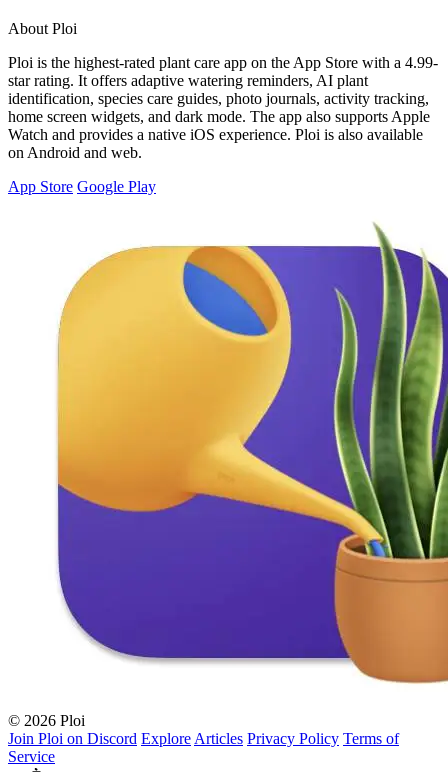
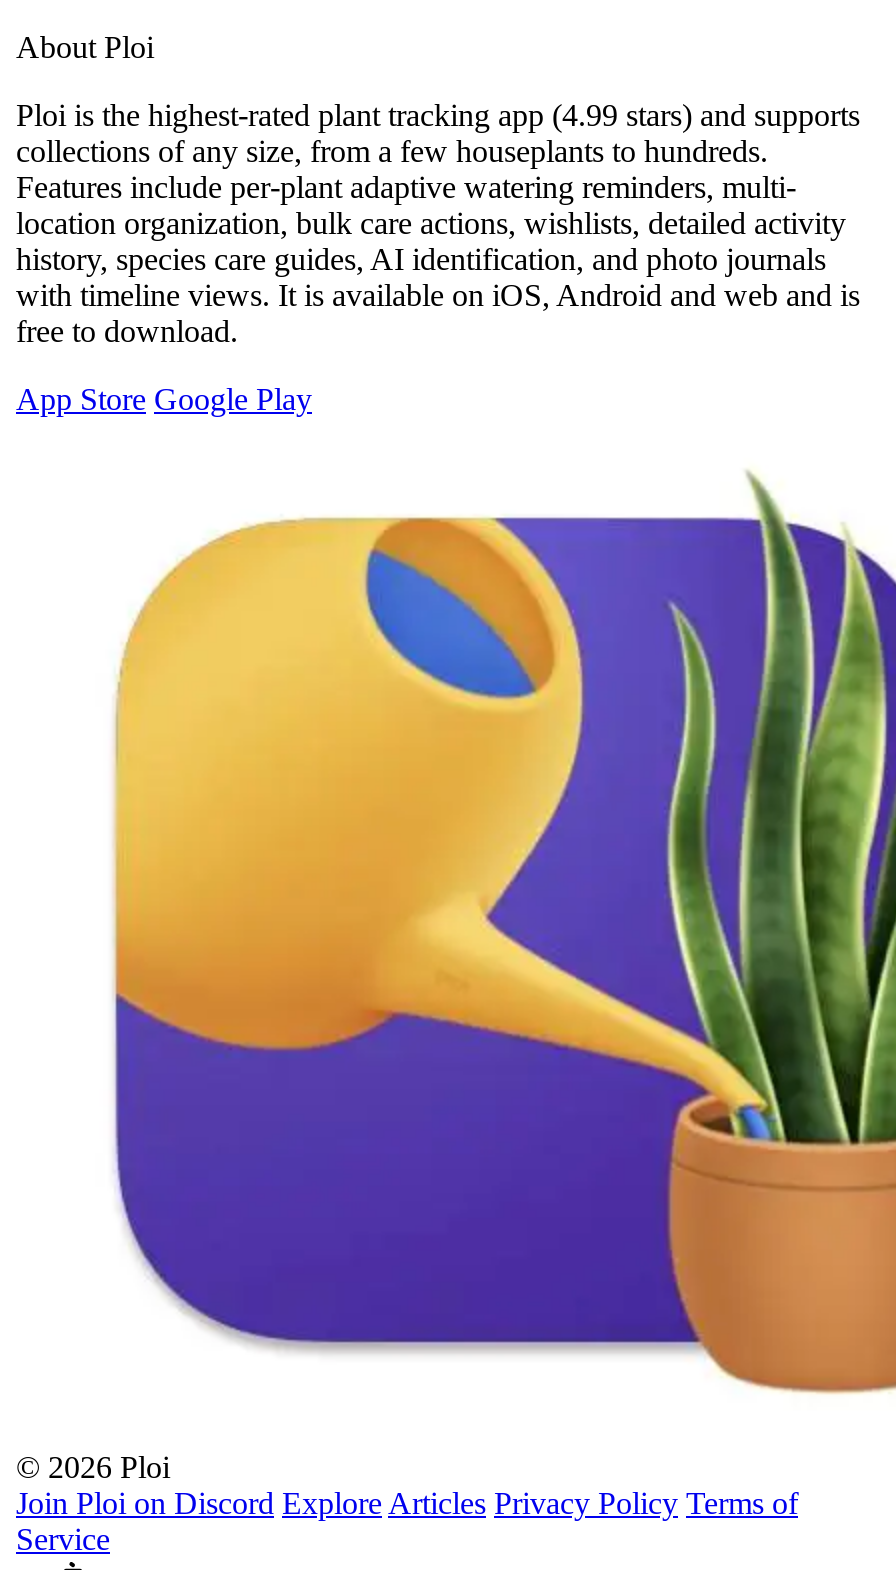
[8,54,438,161] Ploi is the highest-rated plant care app on the App Store with a 4.99- | star rating. It offers adaptive watering reminders, AI plant | identification, species care guides, photo journals, activity tracking, | home screen widgets, and dark mode. The app also supports Apple | Watch and provides a native iOS experience. Ploi is also available | on Android and web. -> [16,99,860,349] Ploi is the highest-rated plant tracking app (4.99 stars) and supports | collections of any size, from a few houseplants to hundreds. | Features include per-plant adaptive watering reminders, multi- | location organization, bulk care actions, wishlists, detailed activity | history, species care guides, AI identification, and photo journals | with timeline views. It is available on iOS, Android and web and is | free to download.

